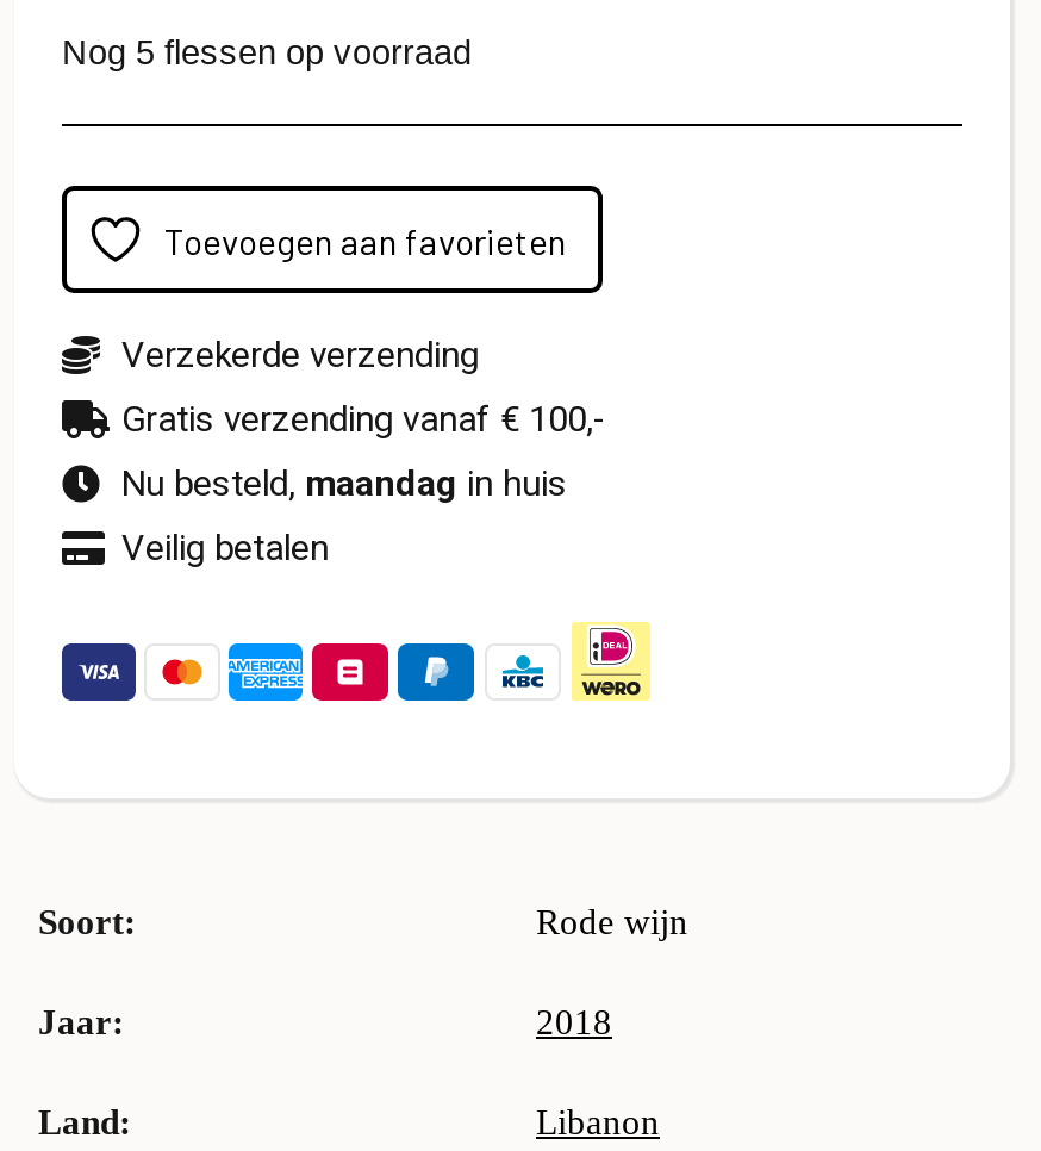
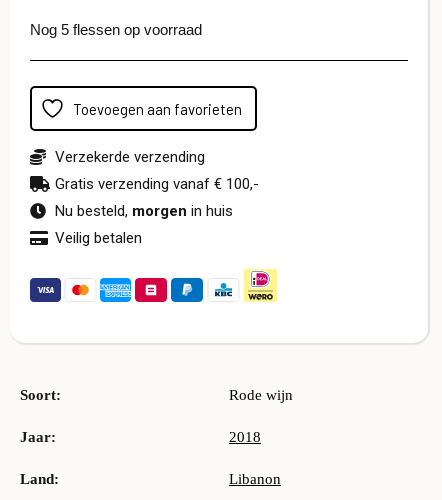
[121,463,567,506] Nu besteld, maandag in huis -> [55,202,233,220] Nu besteld, morgen in huis

